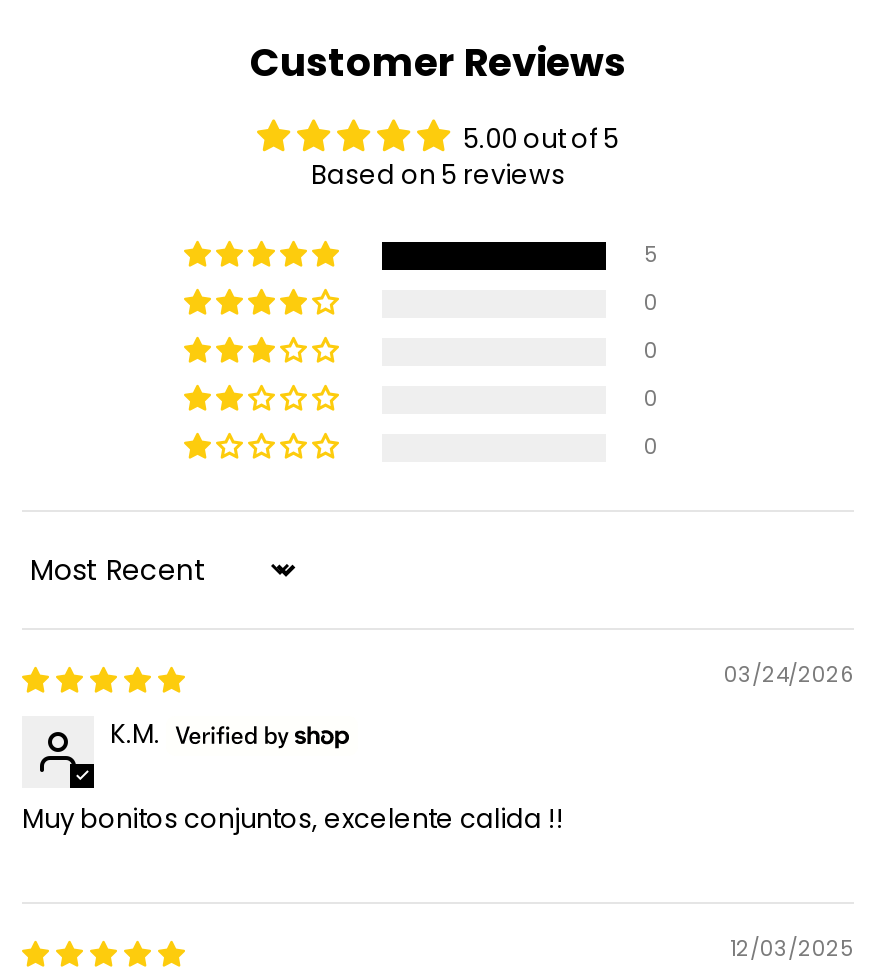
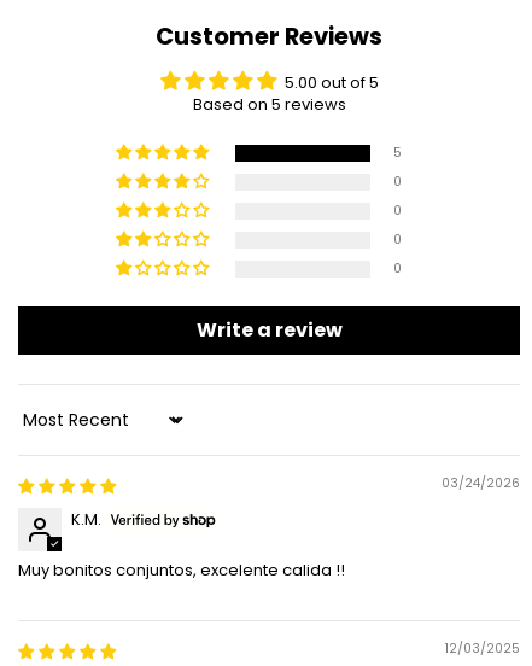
none -> [196,316,342,344] Write a review

